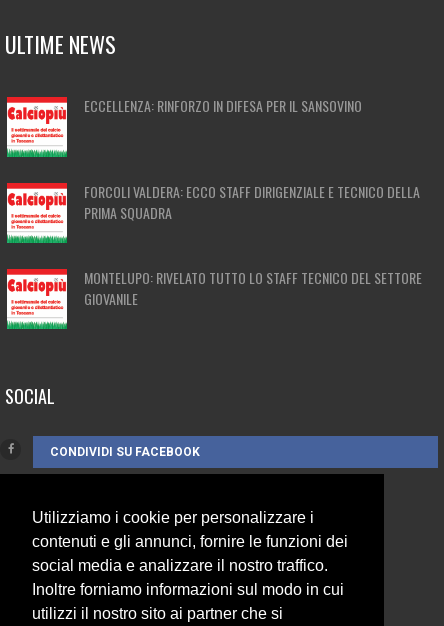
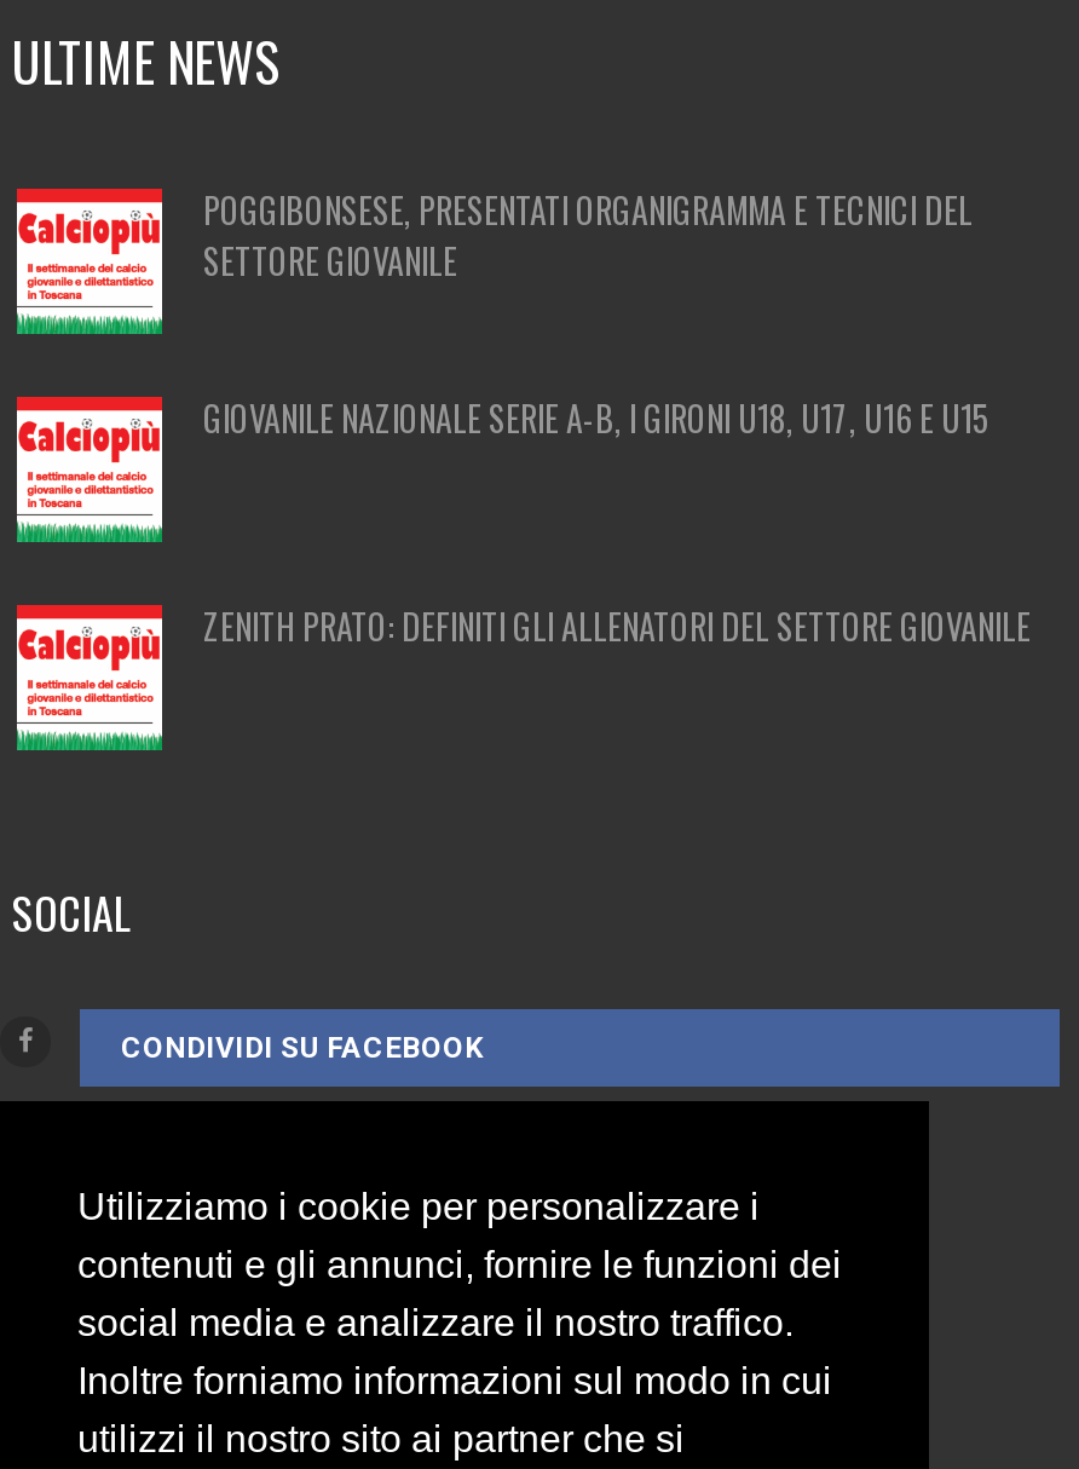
[84,95,362,116] ECCELLENZA: RINFORZO IN DIFESA PER IL SANSOVINO -> [203,184,973,286] POGGIBONSESE, PRESENTATI ORGANIGRAMMA E TECNICI DEL | SETTORE GIOVANILE
[84,181,420,223] FORCOLI VALDERA: ECCO STAFF DIRIGENZIALE E TECNICO DELLA | PRIMA SQUADRA -> [203,392,989,443] GIOVANILE NAZIONALE SERIE A-B, I GIRONI U18, U17, U16 E U15
[84,267,422,309] MONTELUPO: RIVELATO TUTTO LO STAFF TECNICO DEL SETTORE | GIOVANILE -> [203,600,1031,651] ZENITH PRATO: DEFINITI GLI ALLENATORI DEL SETTORE GIOVANILE

